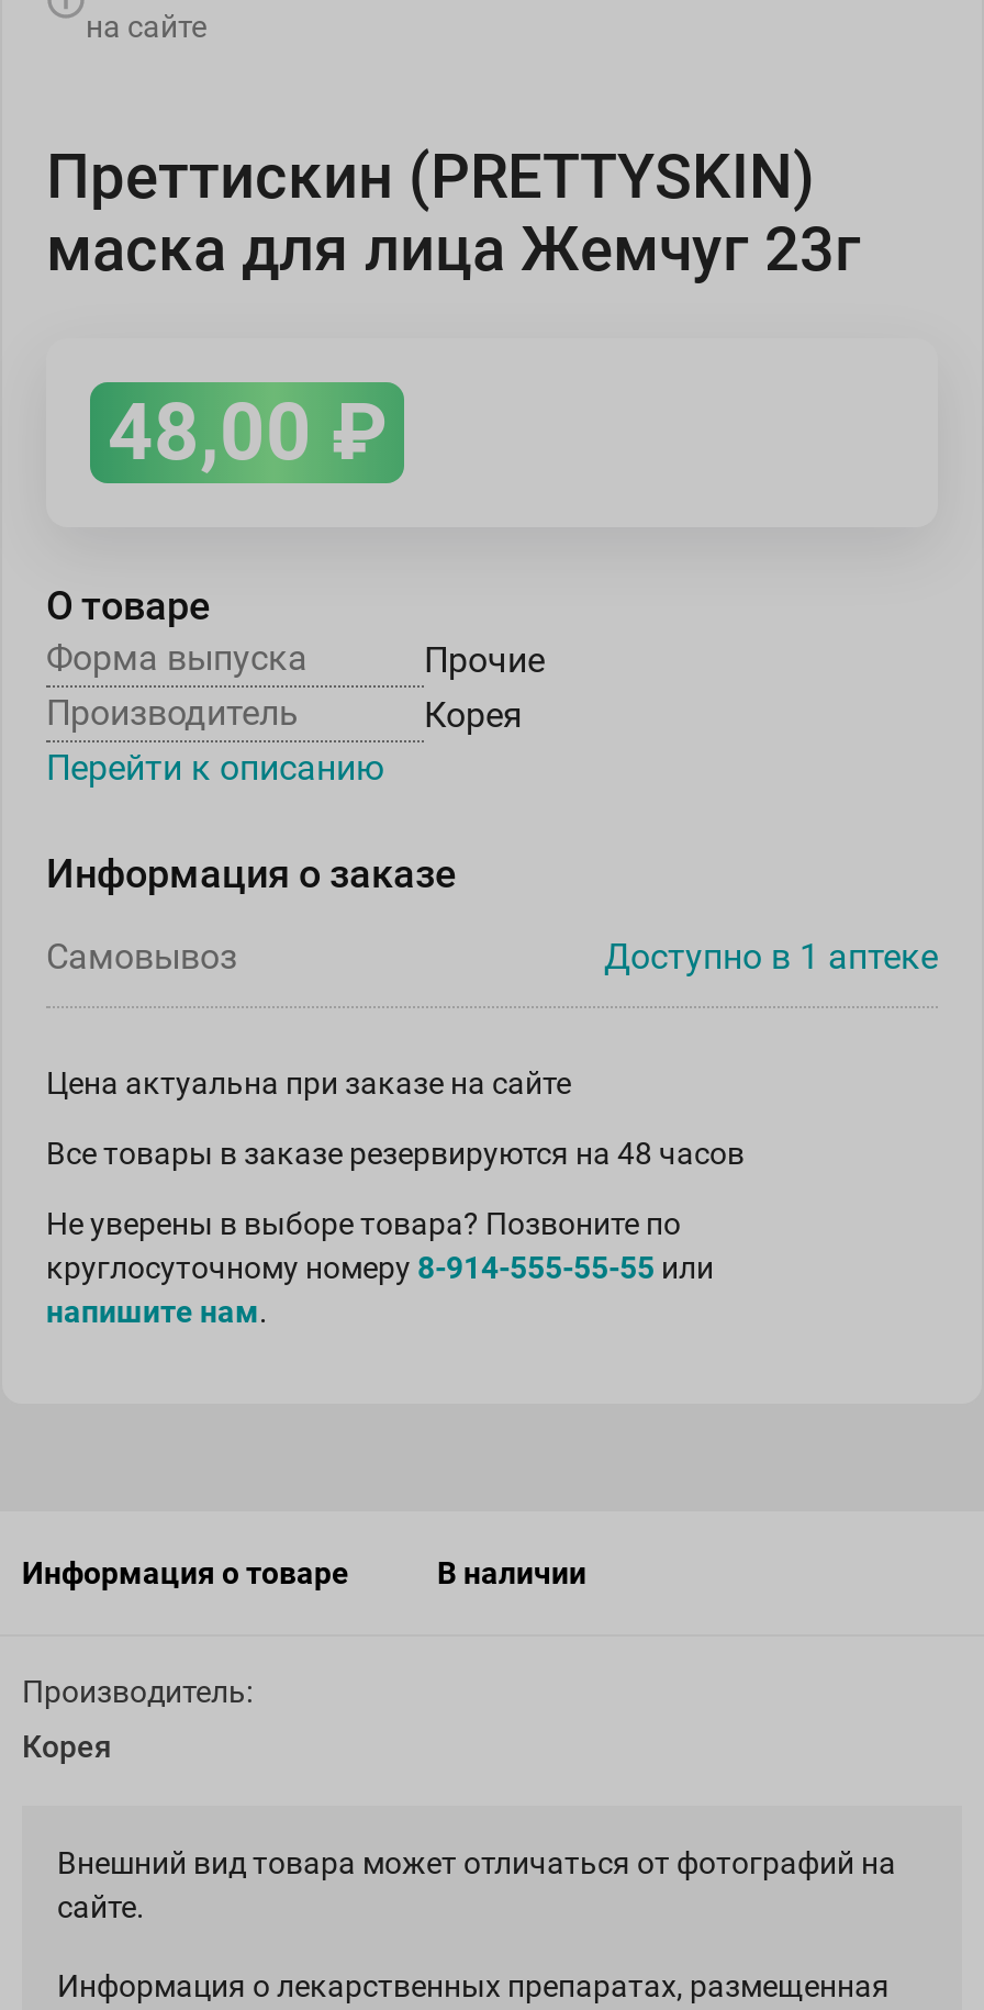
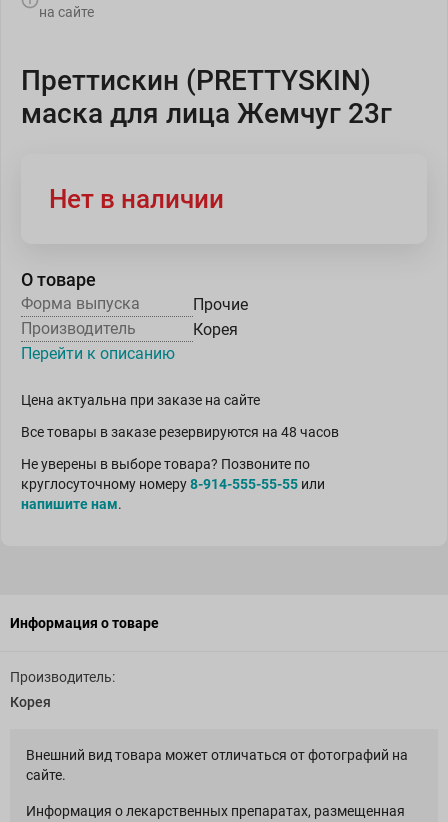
[108,387,387,479] 48,00 ₽ -> [49,184,224,214] Нет в наличии
[46,850,938,978] Информация о заказе | Самовывоз | Доступно в 1 аптеке -> none
[437,1555,586,1590] В наличии -> none

